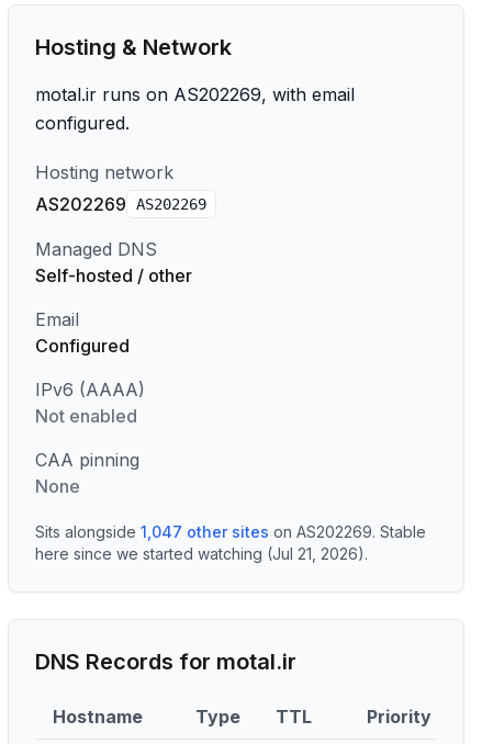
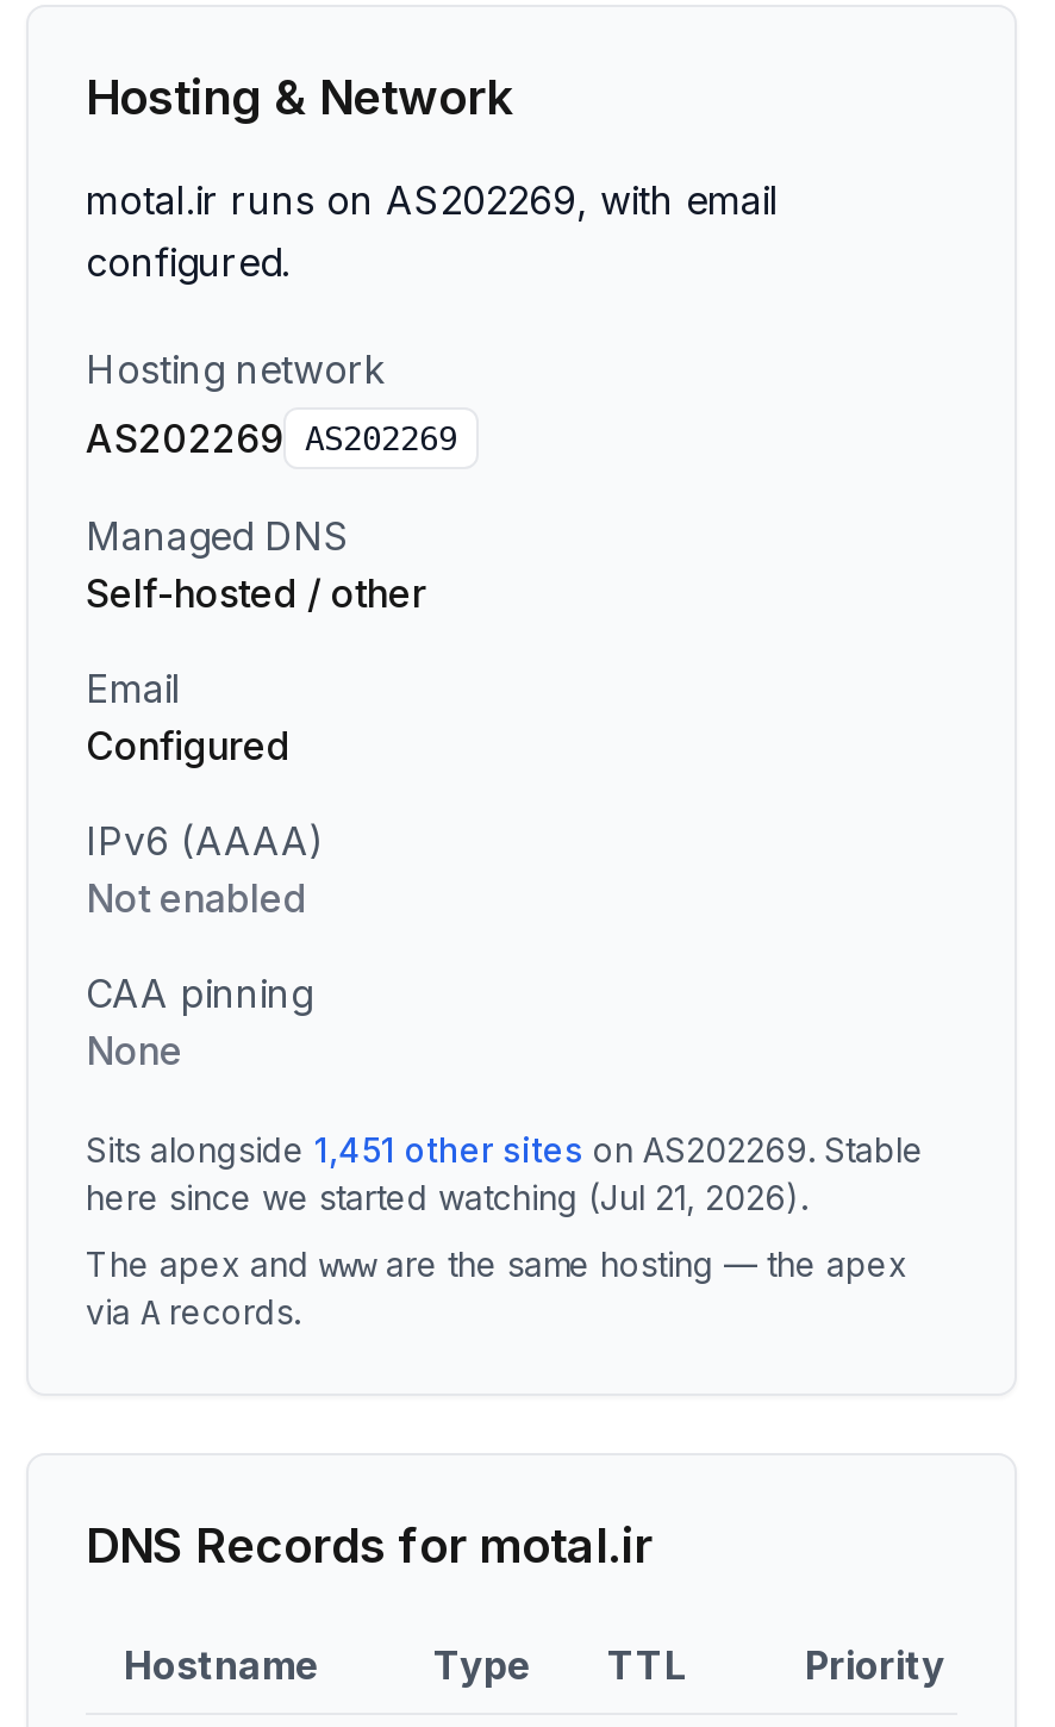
[35,522,426,541] Sits alongside 1,047 other sites on AS202269. Stable -> [86,1129,924,1170] Sits alongside 1,451 other sites on AS202269. Stable
none -> [86,1243,907,1332] The apex and www are the same hosting — the apex | via A records.

